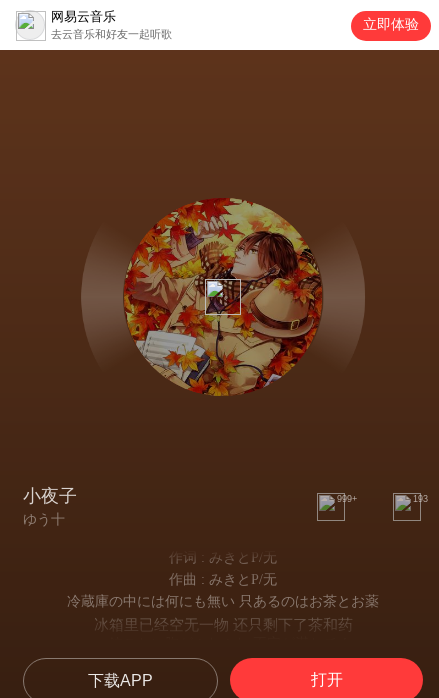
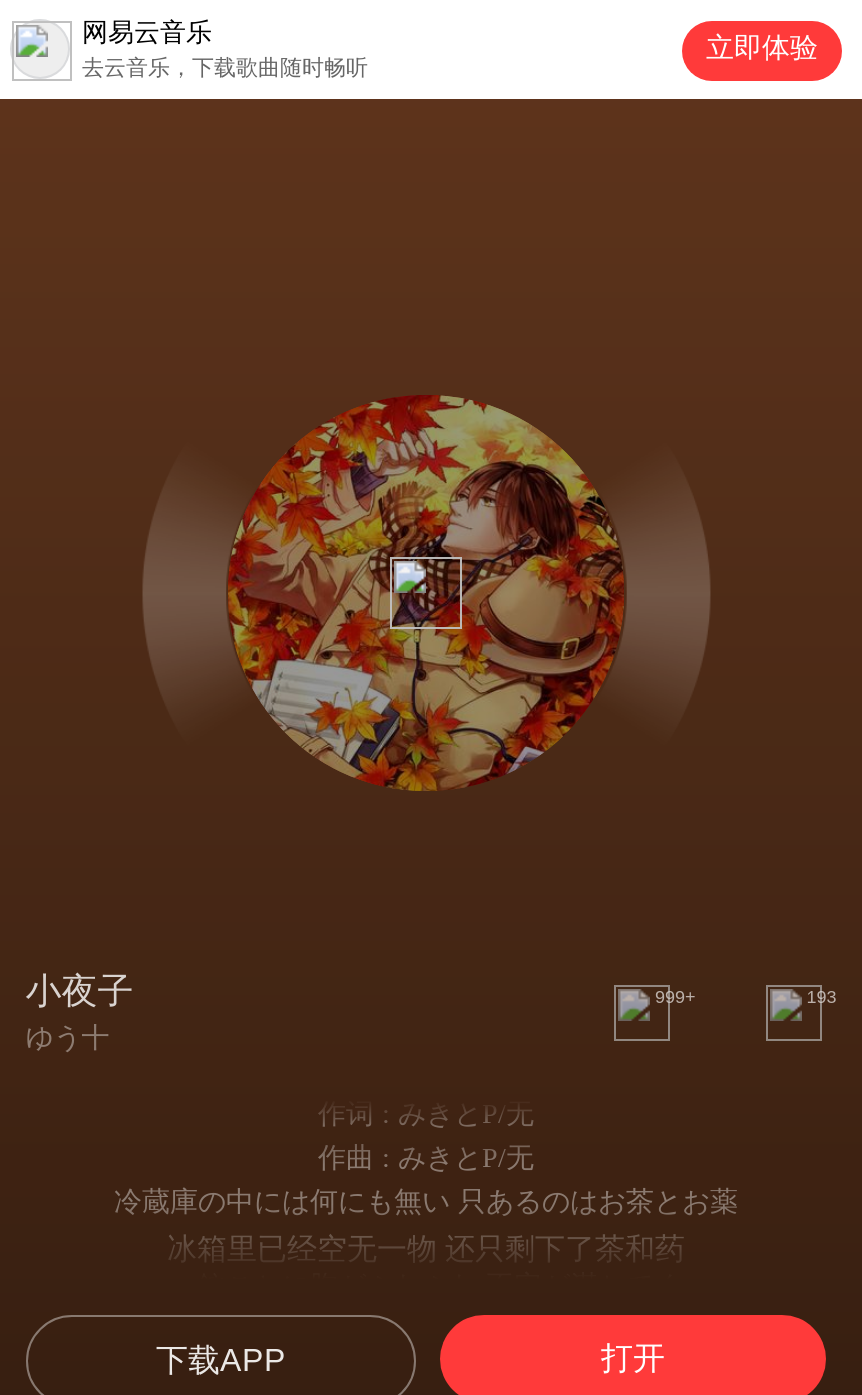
[51,28,172,40] 去云音乐和好友一起听歌 -> [82,55,368,79] 去云音乐，下载歌曲随时畅听

